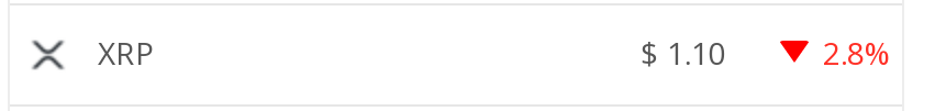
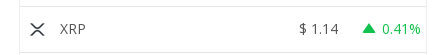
[640,33,726,75] $ 1.10 -> [299,19,338,38] $ 1.14
[823,33,891,75] 2.8% -> [382,19,421,38] 0.41%

